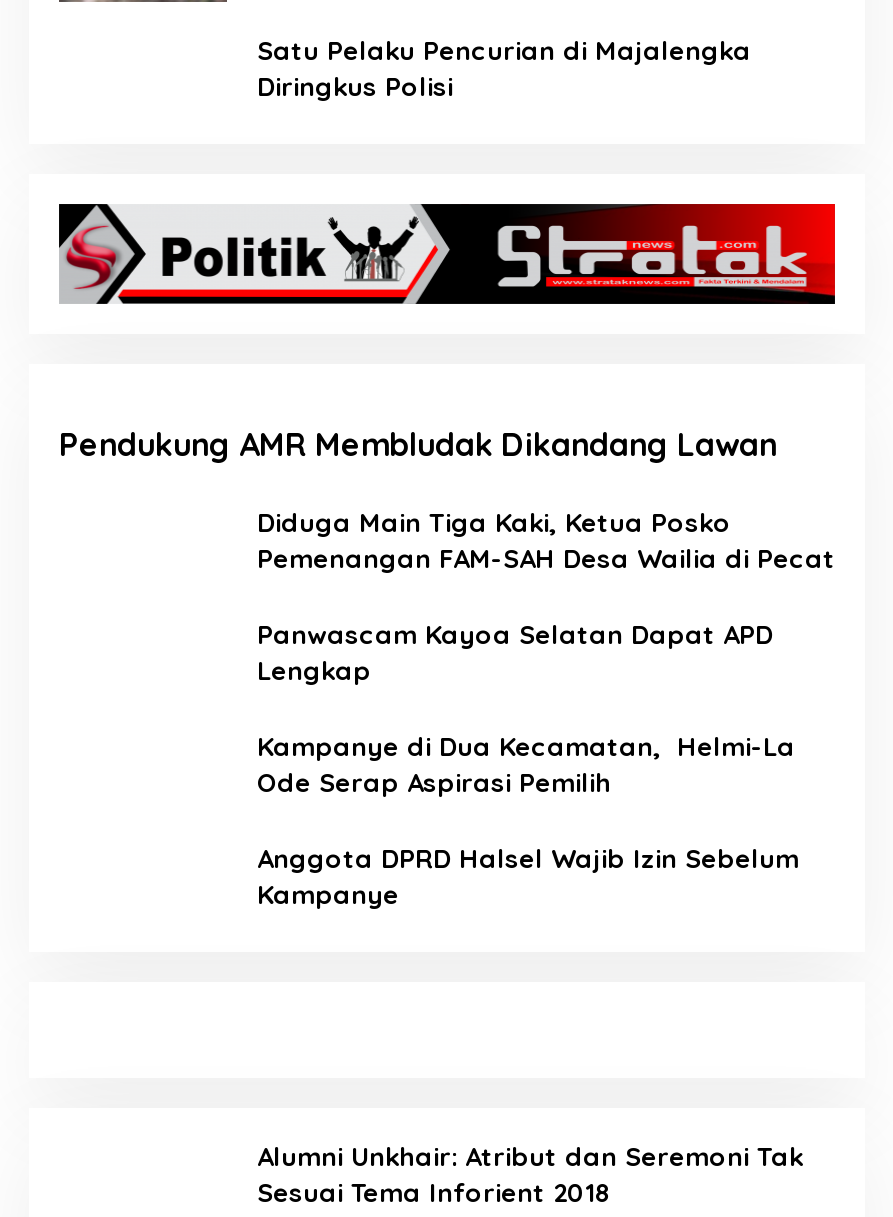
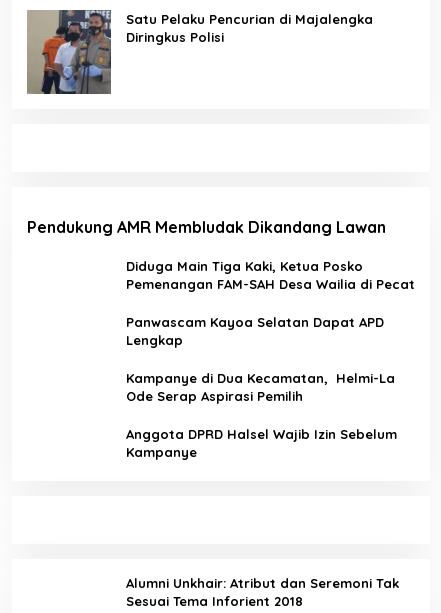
none -> [26,9,112,95] [image]
[57,202,837,306] [image] -> none

